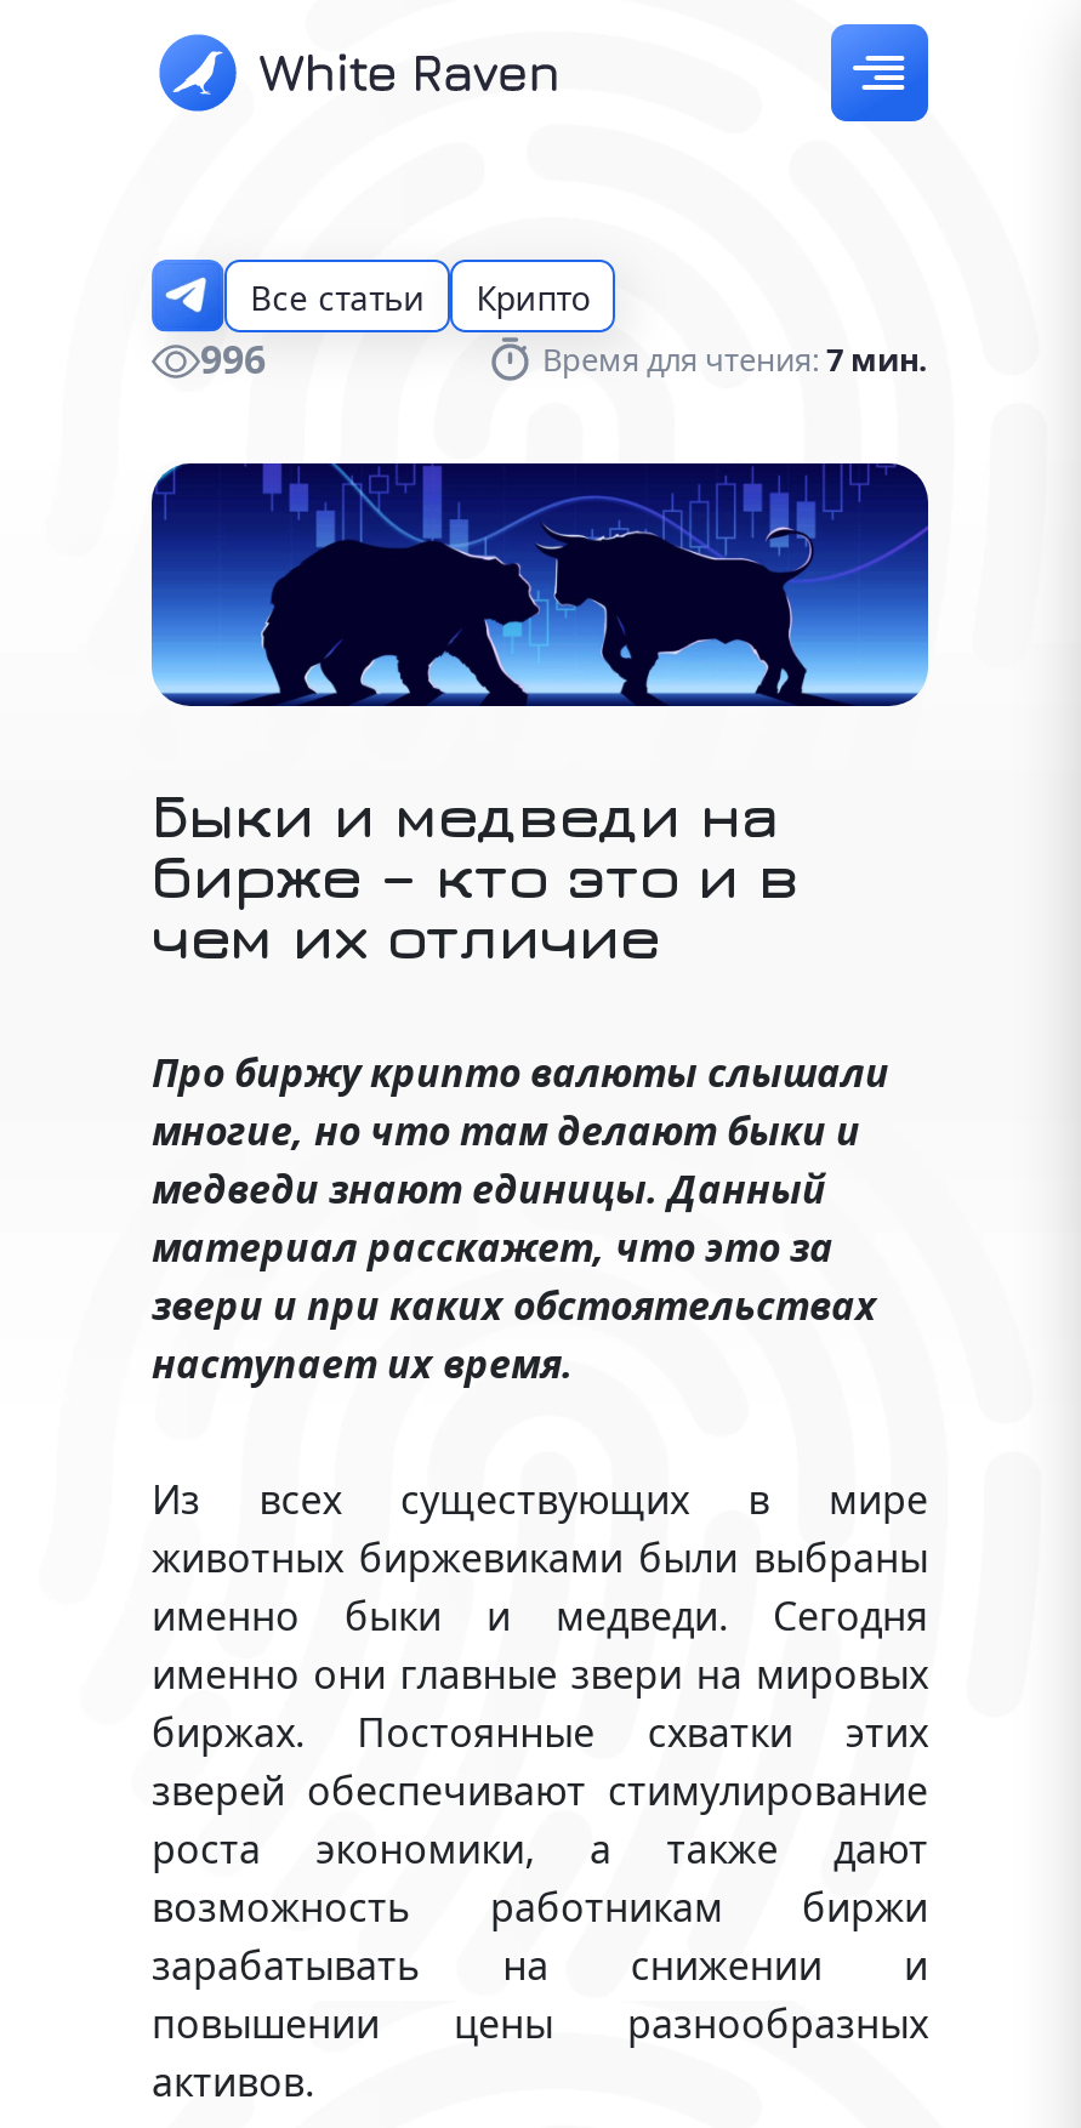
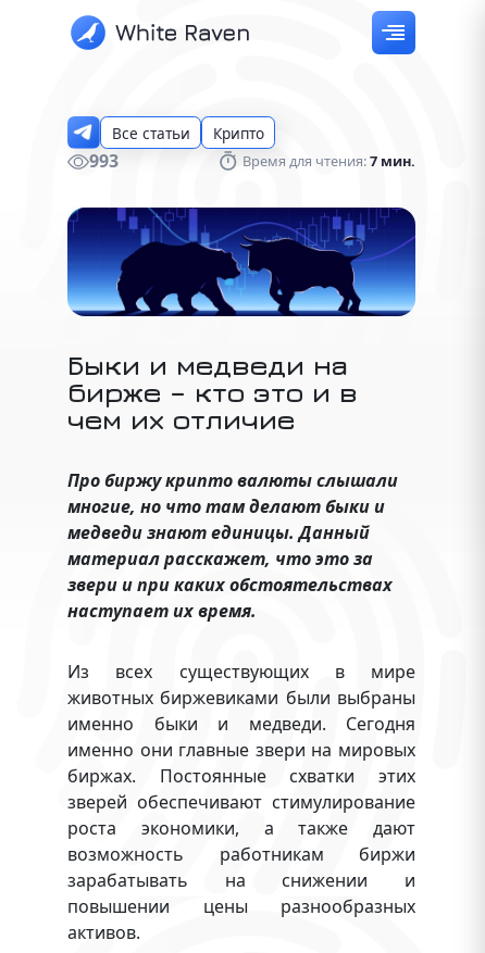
[200,332,266,385] 996 -> [89,149,119,172] 993

